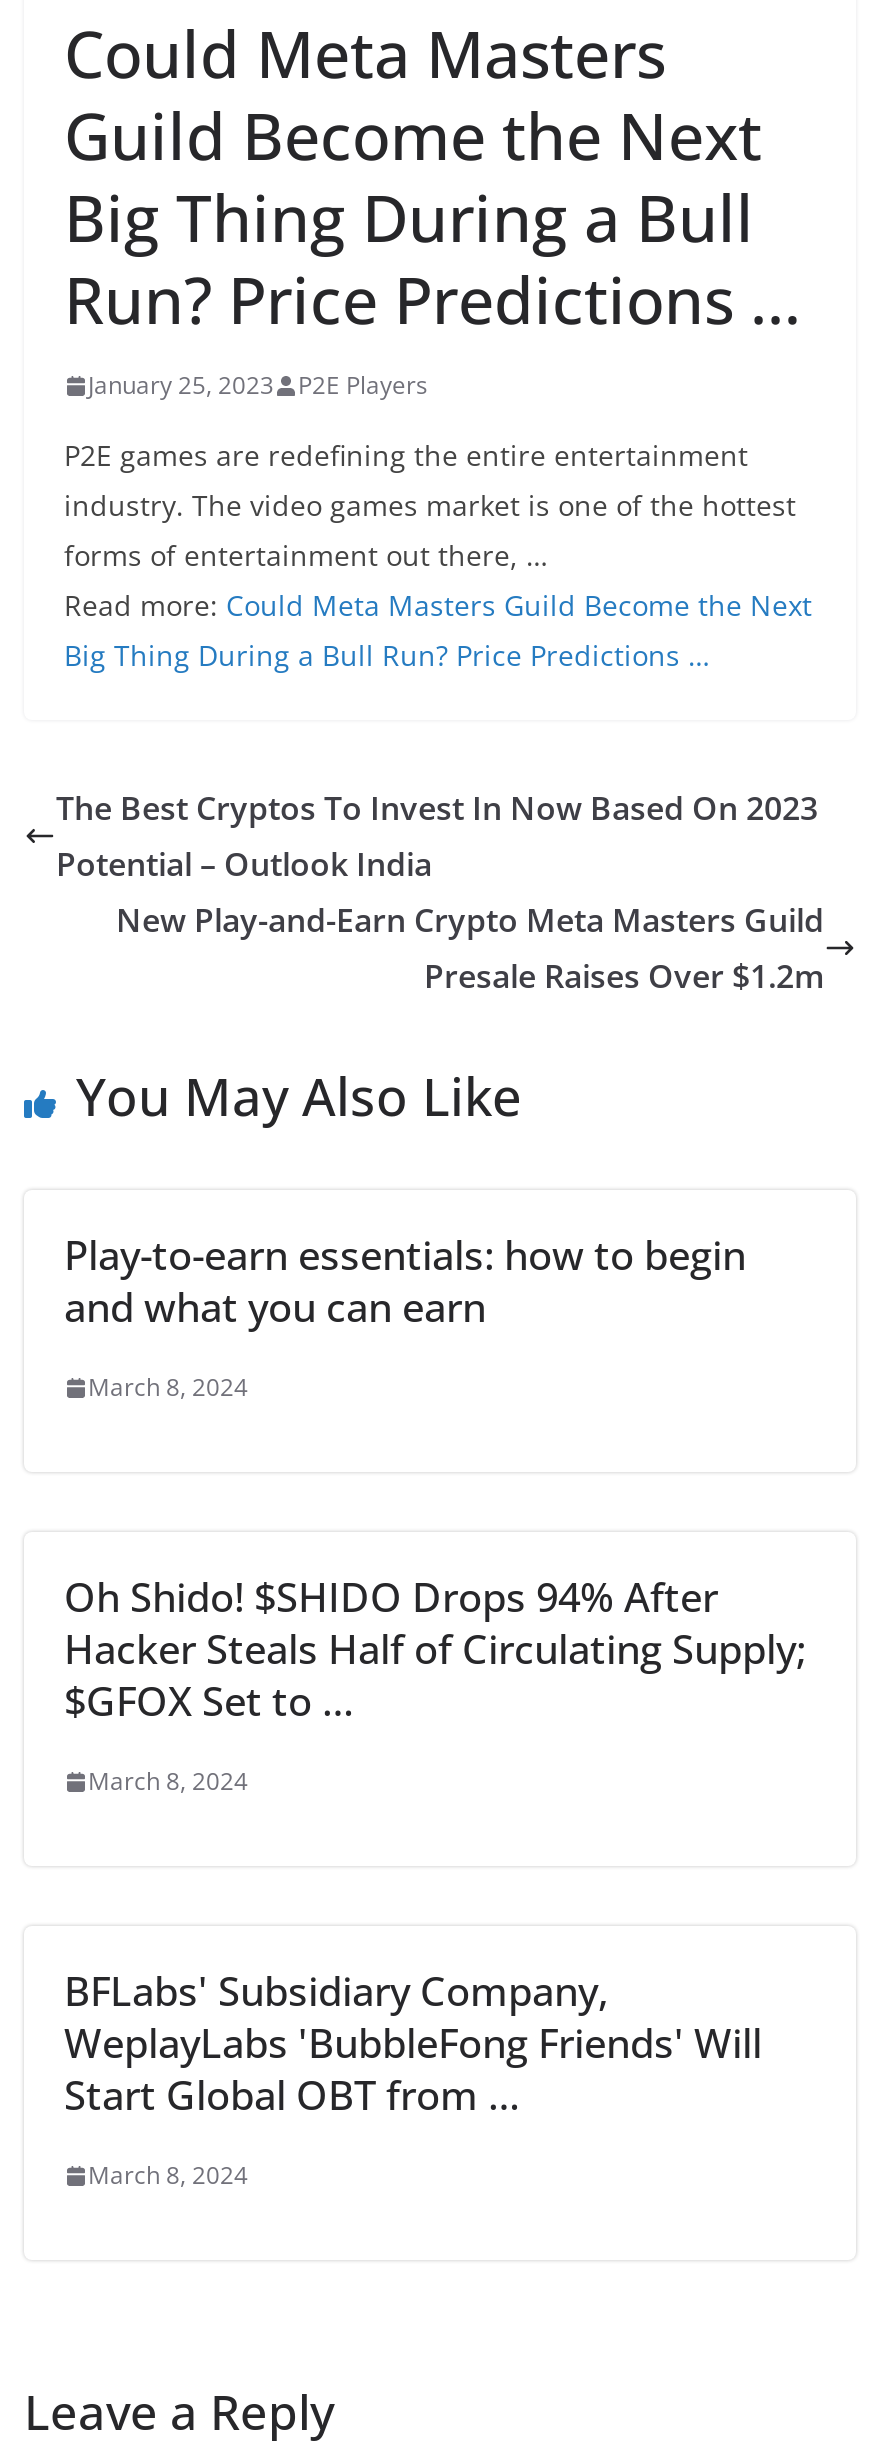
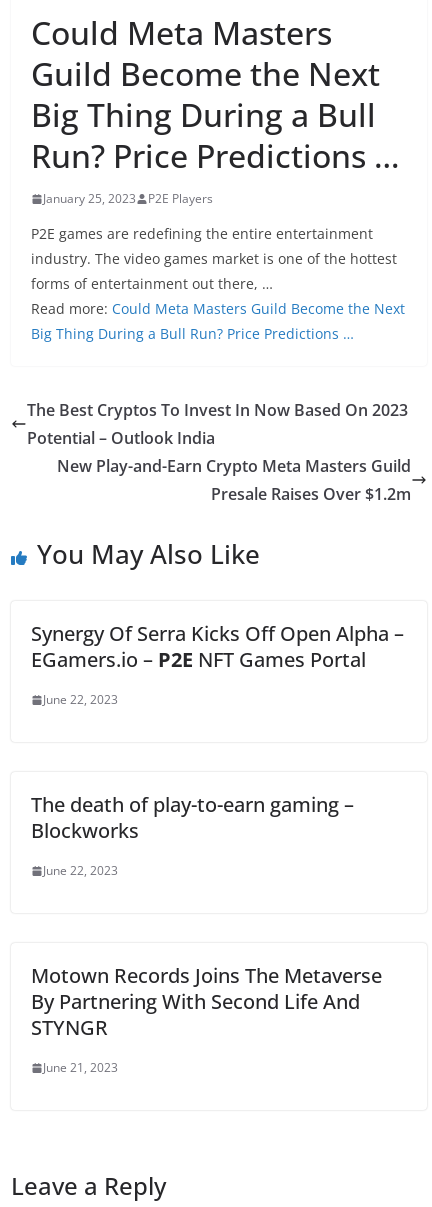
[64,1228,746,1334] Play-to-earn essentials: how to begin | and what you can earn -> [31,620,404,673] Synergy Of Serra Kicks Off Open Alpha – | EGamers.io – P2E NFT Games Portal
[88,1370,248,1404] March 8, 2024 -> [43,691,118,708] June 22, 2023
[64,1570,806,1728] Oh Shido! $SHIDO Drops 94% After | Hacker Steals Half of Circulating Supply; | $GFOX Set to … -> [31,791,354,844] The death of play-to-earn gaming – | Blockworks
[88,1764,248,1798] March 8, 2024 -> [43,862,118,879] June 22, 2023
[64,1964,762,2122] BFLabs' Subsidiary Company, | WeplayLabs 'BubbleFong Friends' Will | Start Global OBT from … -> [31,962,382,1041] Motown Records Joins The Metaverse | By Partnering With Second Life And | STYNGR
[88,2158,248,2192] March 8, 2024 -> [43,1059,118,1076] June 21, 2023

